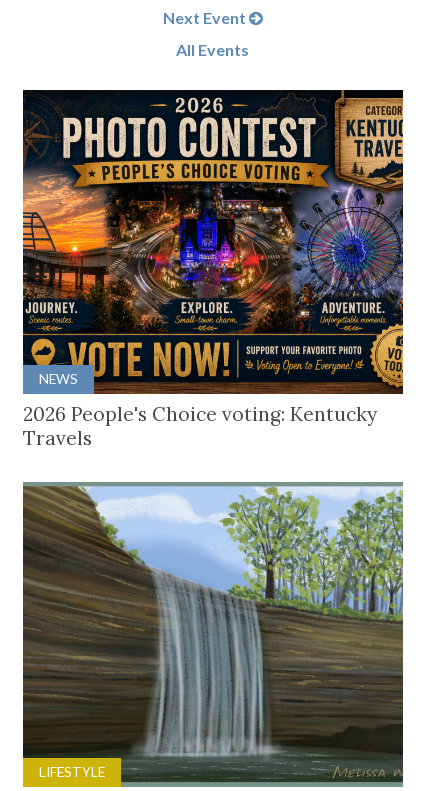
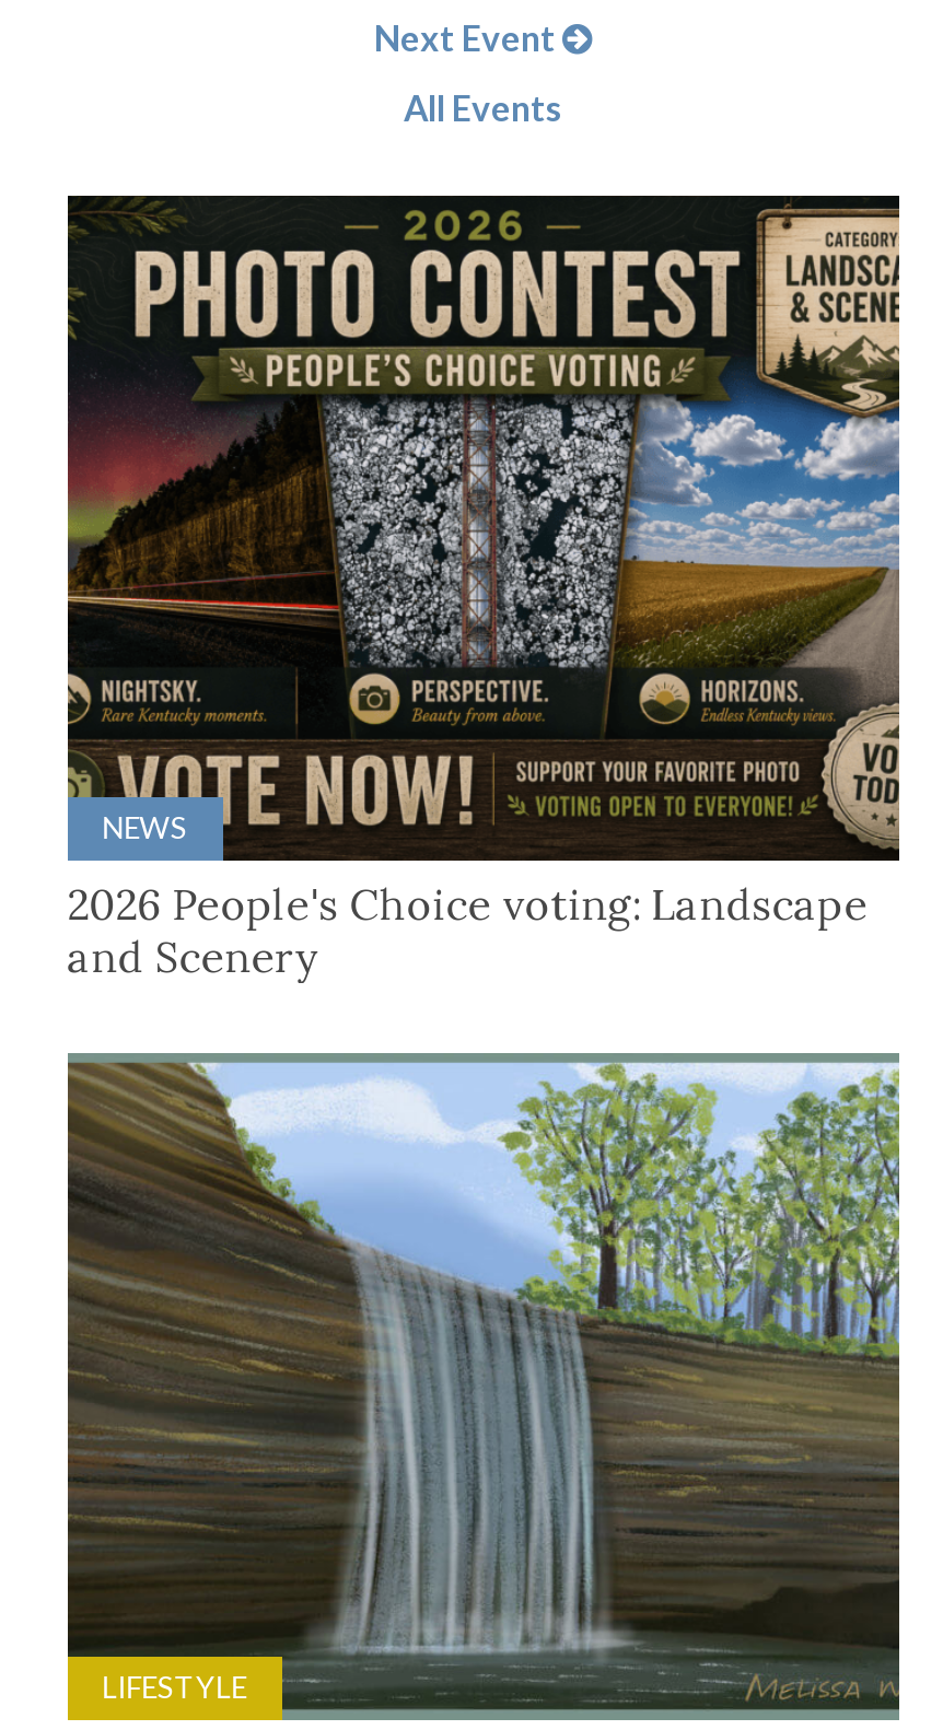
[22,90,404,450] [image] | 2026 People's Choice voting: Kentucky | Travels -> [66,196,901,984] [image] | 2026 People's Choice voting: Landscape | and Scenery

